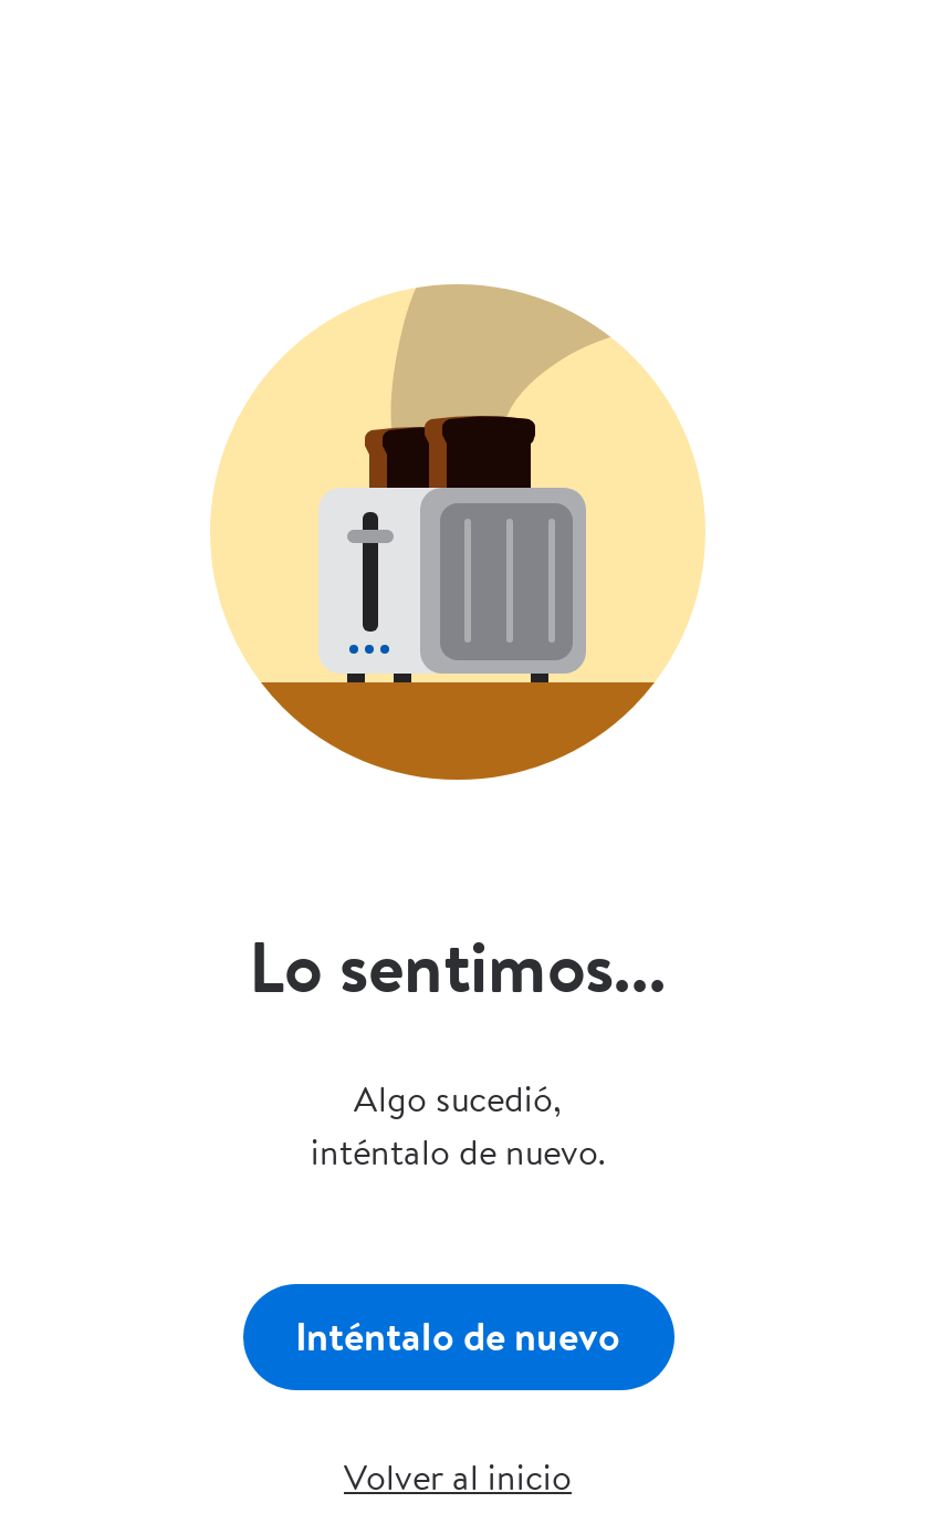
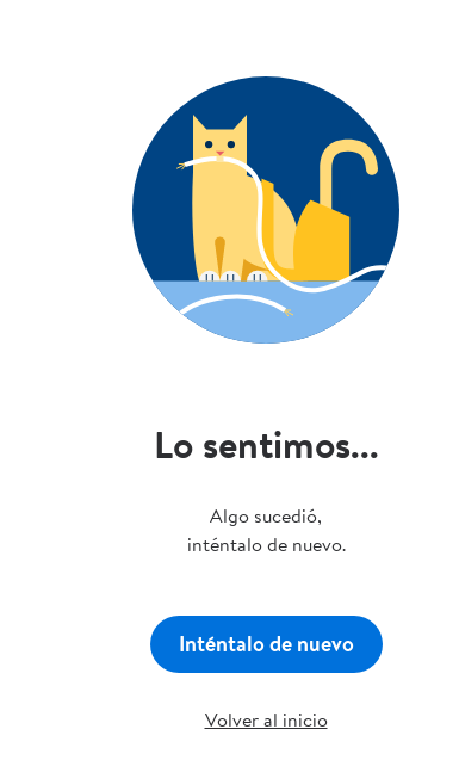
[210,284,705,782] [image] -> [131,75,401,345] [image]

